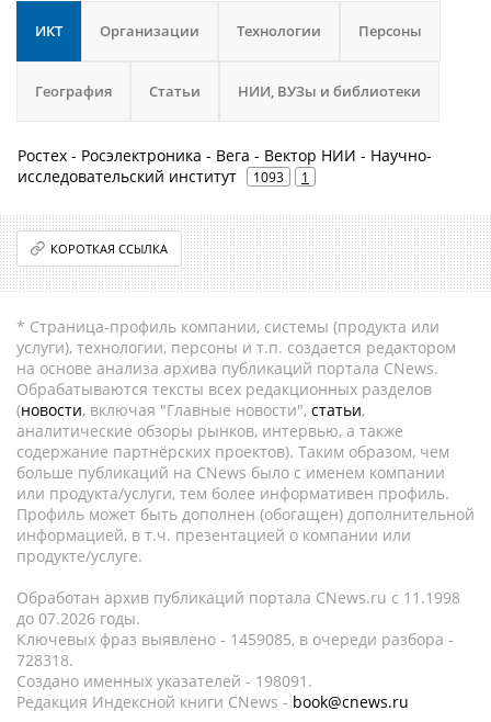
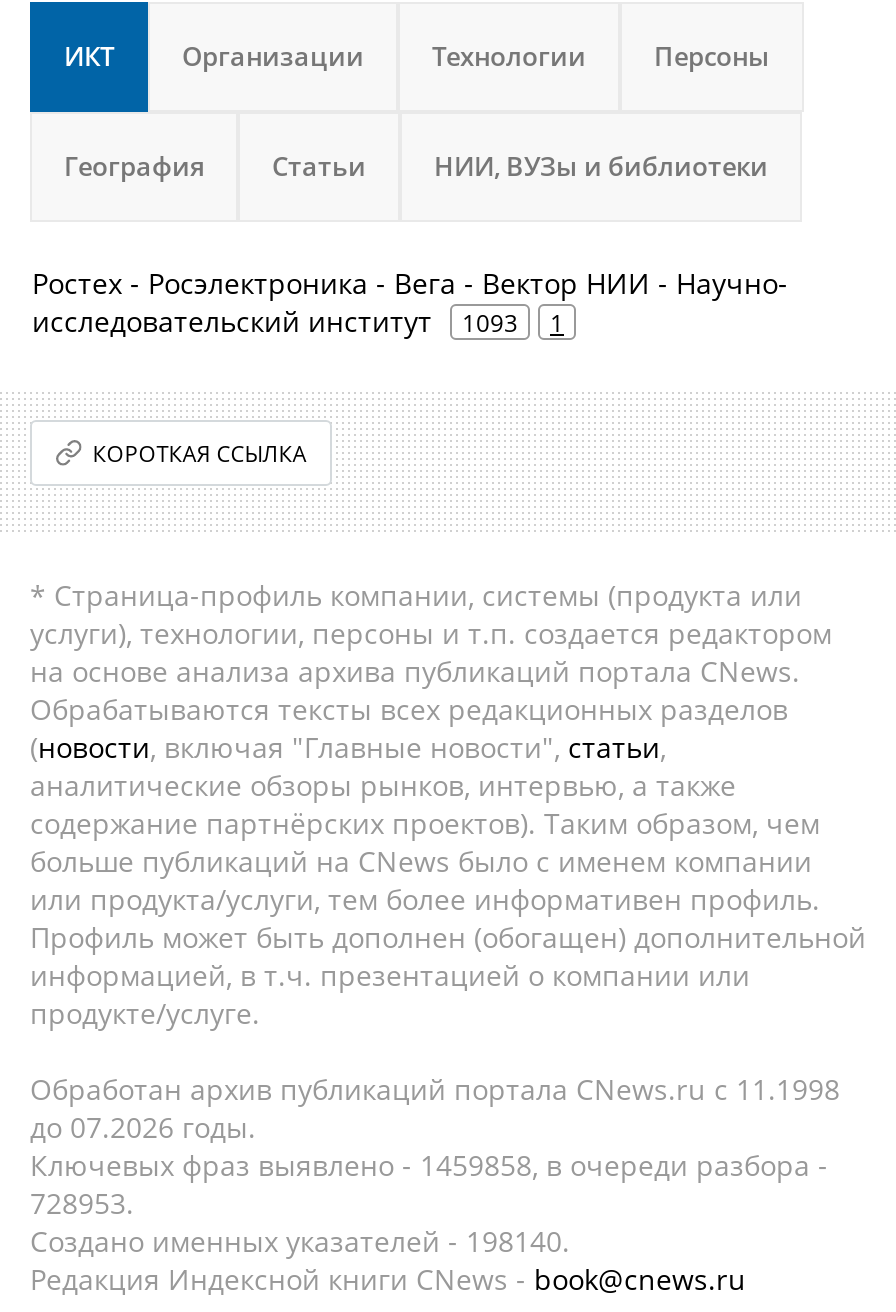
[16,629,454,650] Ключевых фраз выявлено - 1459085, в очереди разбора - -> [30,1146,828,1184] Ключевых фраз выявлено - 1459858, в очереди разбора -
[16,650,73,670] 728318. -> [30,1184,134,1222] 728953.
[16,670,312,691] Создано именных указателей - 198091. -> [30,1222,570,1260] Создано именных указателей - 198140.

